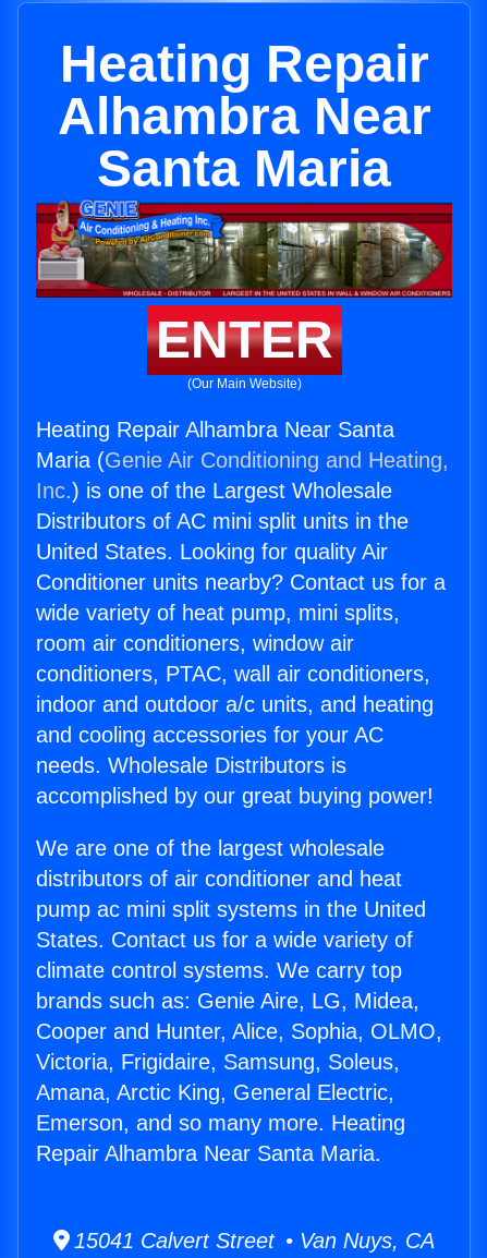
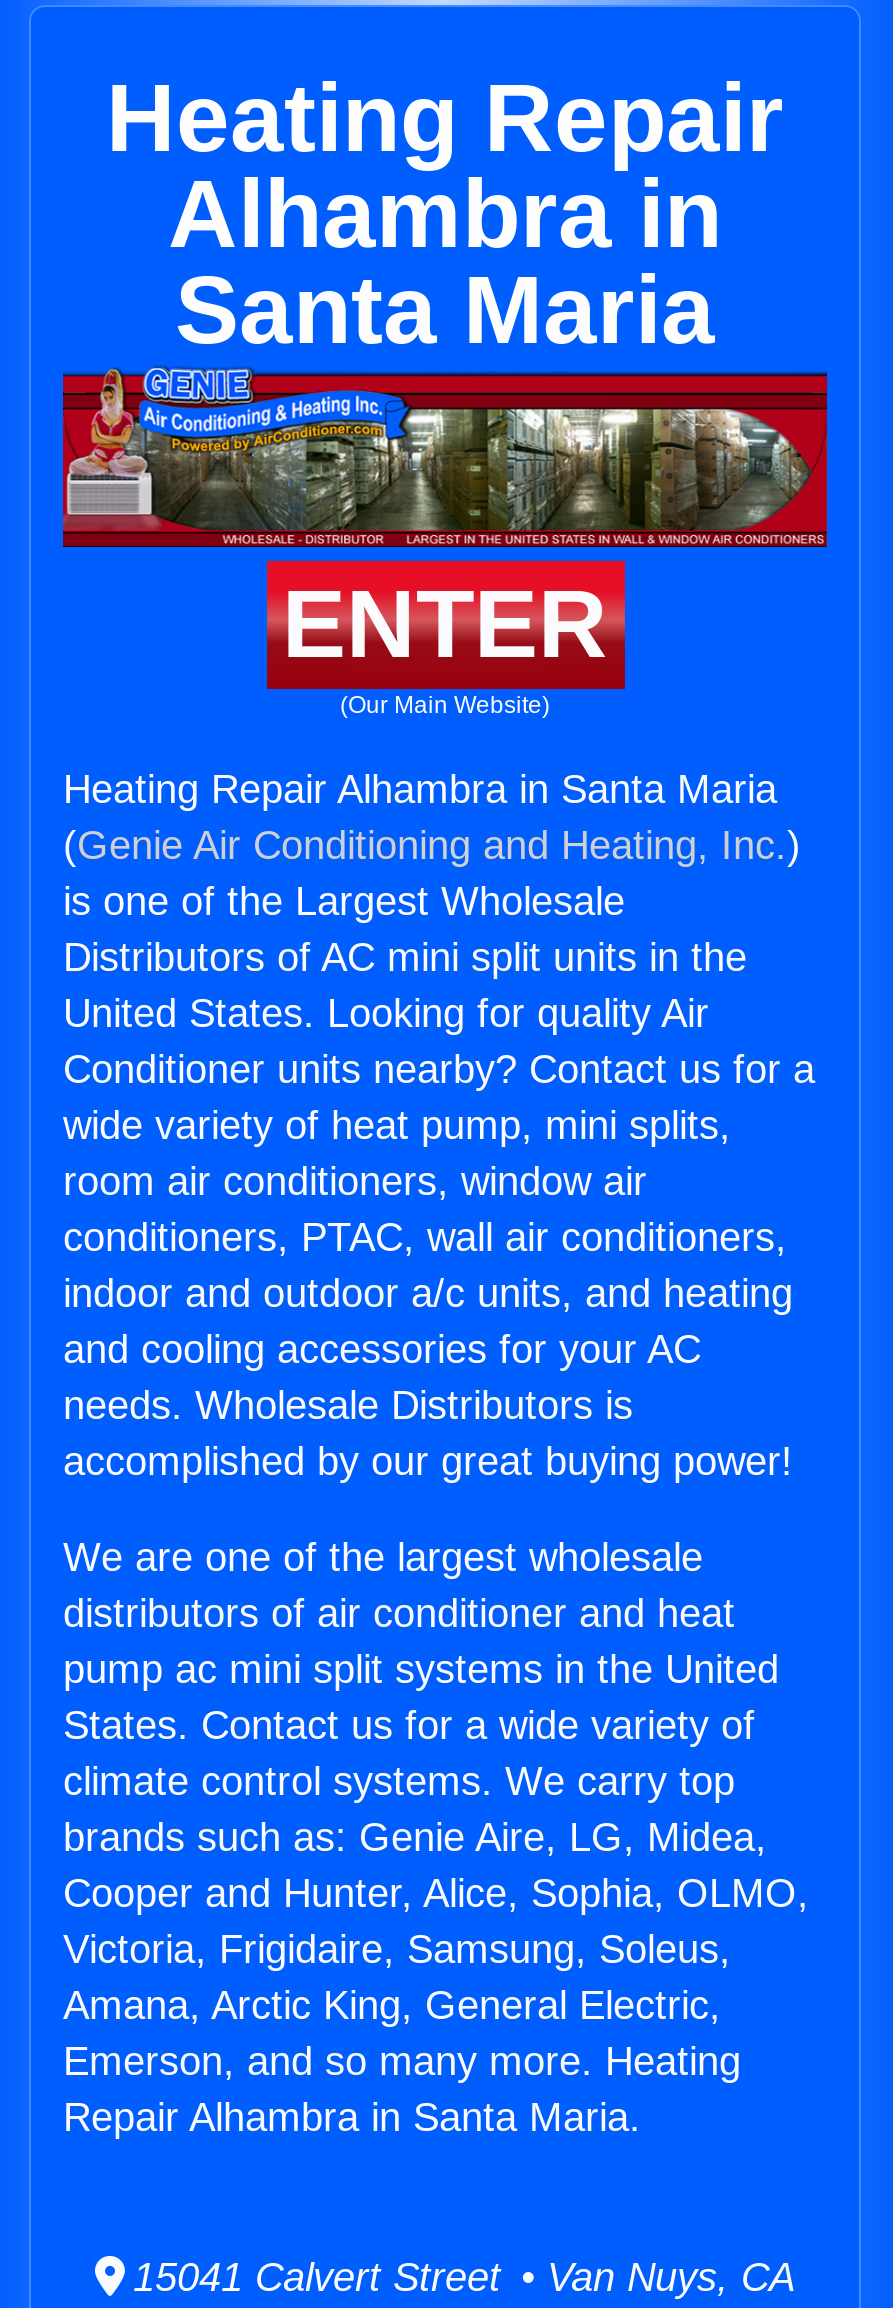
[57,87,431,145] Alhambra Near -> [168,161,722,267] Alhambra in
[36,418,449,503] Heating Repair Alhambra Near Santa | Maria (Genie Air Conditioning and Heating, | Inc.) is one of the Largest Wholesale -> [63,767,801,923] Heating Repair Alhambra in Santa Maria | (Genie Air Conditioning and Heating, Inc.) | is one of the Largest Wholesale
[36,1141,381,1165] Repair Alhambra Near Santa Maria. -> [63,2095,641,2139] Repair Alhambra in Santa Maria.

